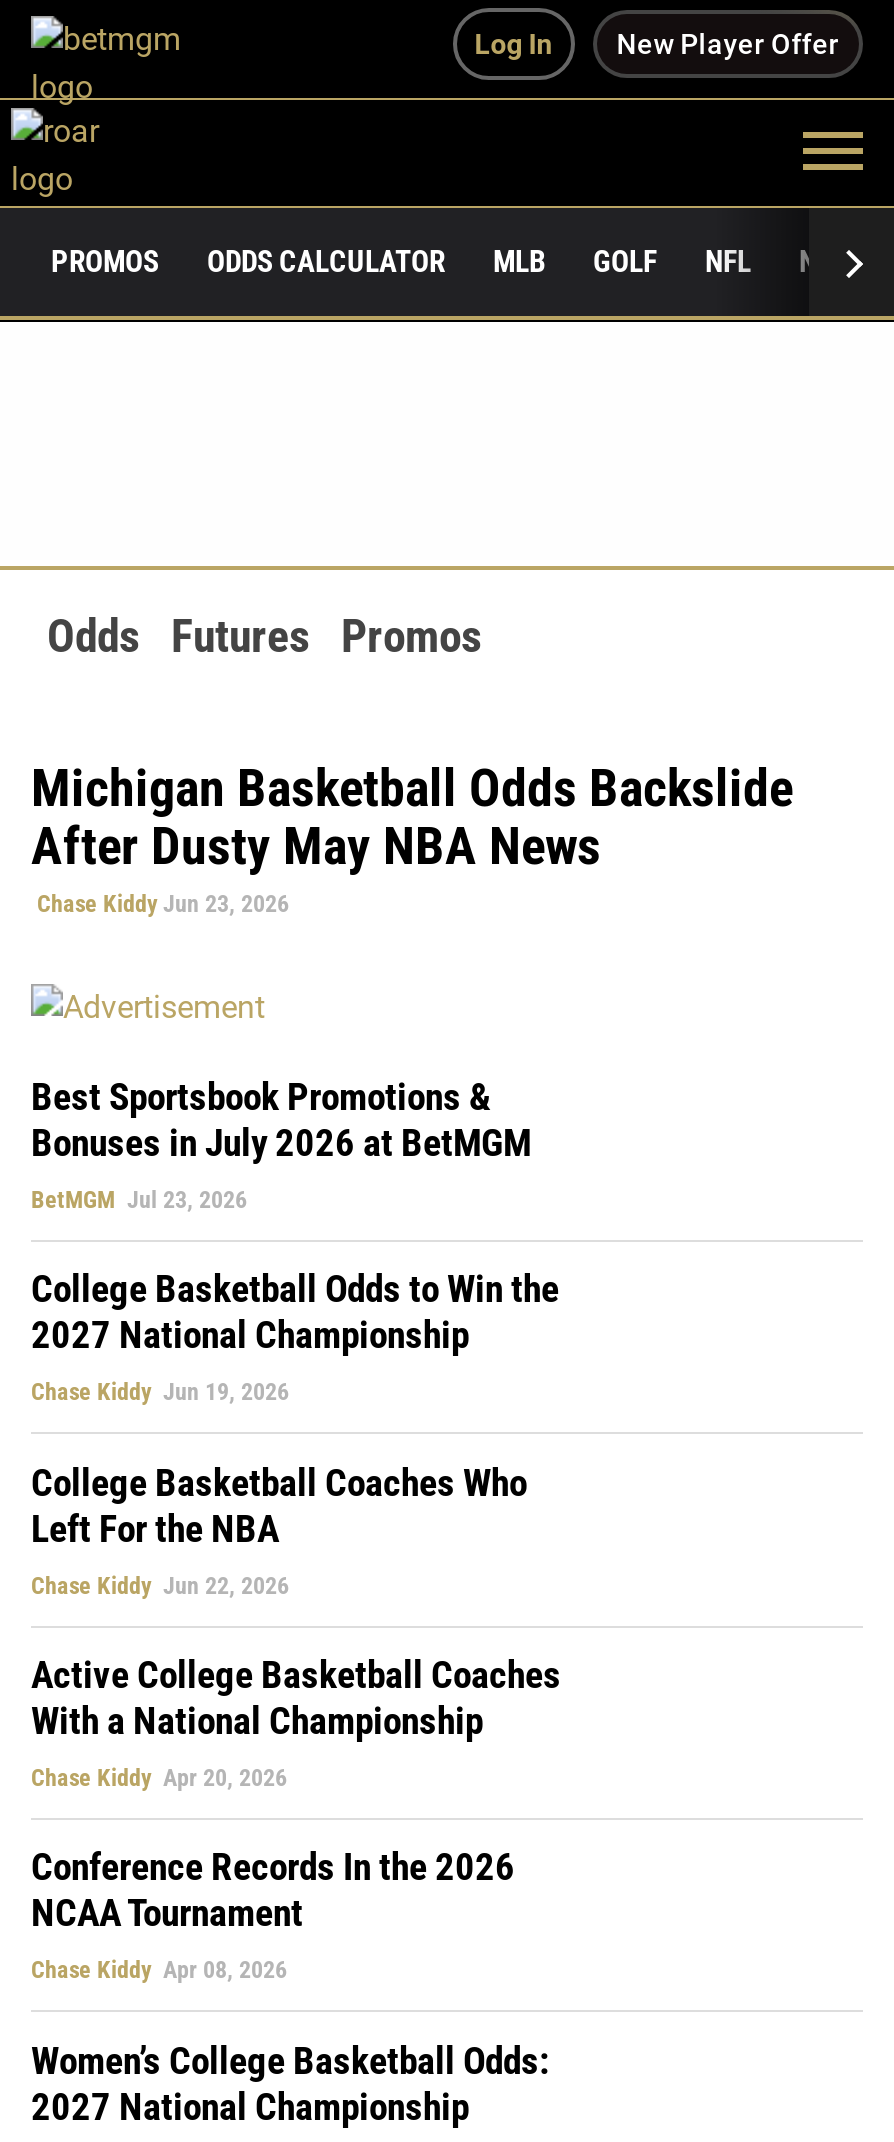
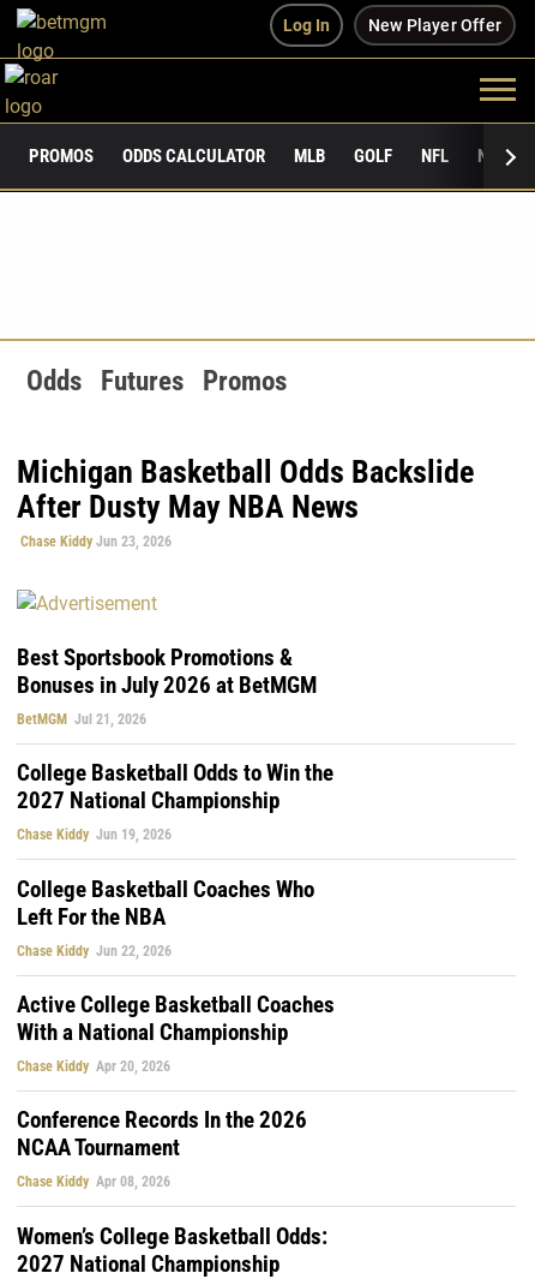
[31,1186,247,1214] BetMGM Jul 23, 2026 -> [17,711,146,728] BetMGM Jul 21, 2026

